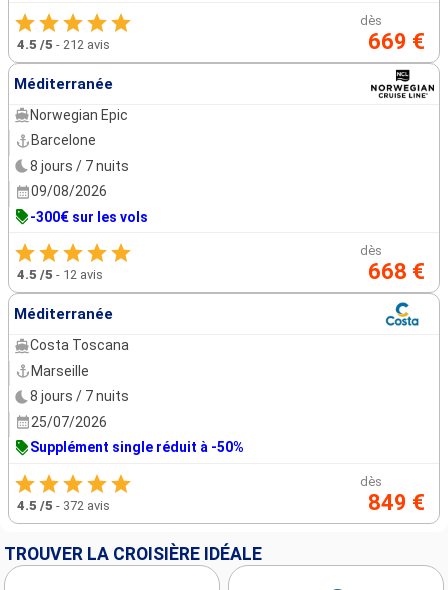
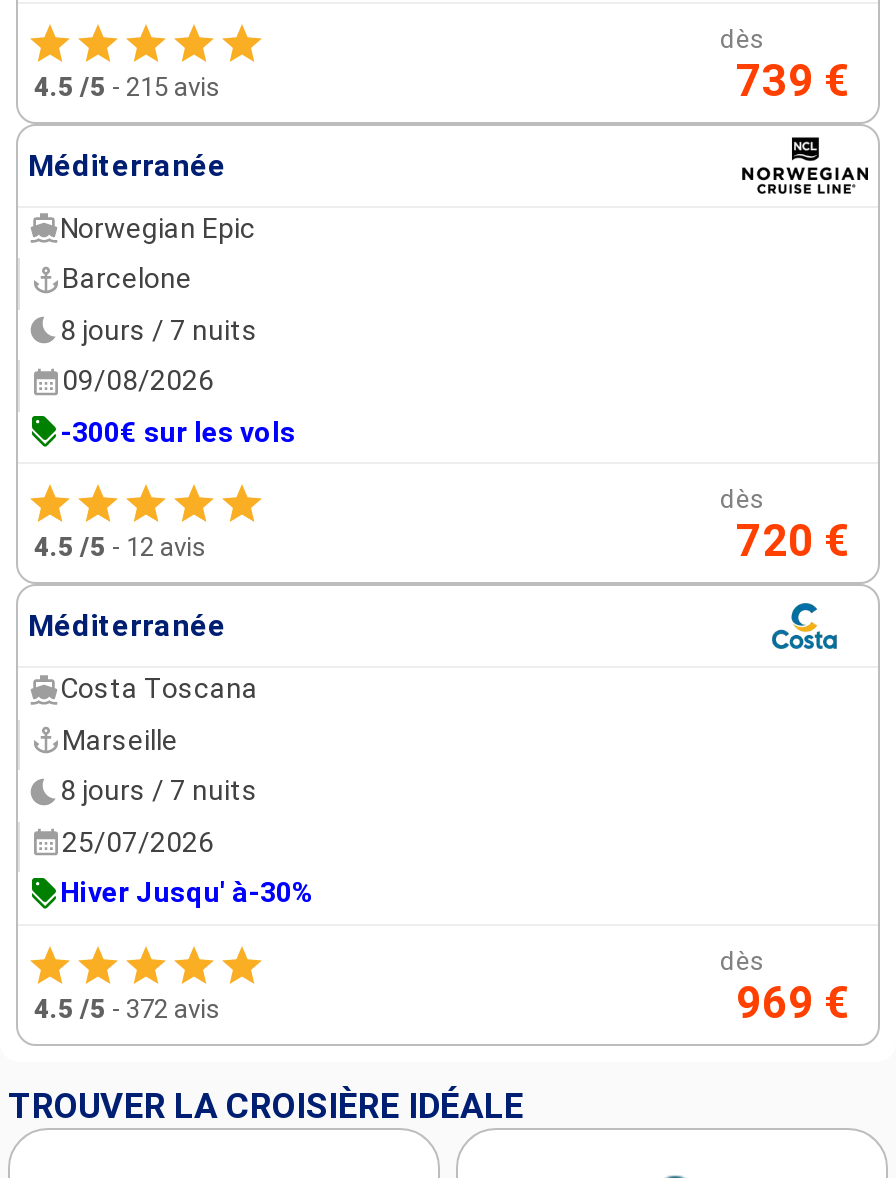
[368,28,425,53] 669 € -> [736,55,850,105] 739 €
[17,36,110,51] 4.5 /5 - 212 avis -> [34,71,220,101] 4.5 /5 - 215 avis
[368,259,425,284] 668 € -> [736,516,850,566] 720 €
[30,439,244,455] Supplément single réduit à -50% -> [60,876,314,908] Hiver Jusqu' à-30%
[368,489,425,514] 849 € -> [736,977,850,1027] 969 €

